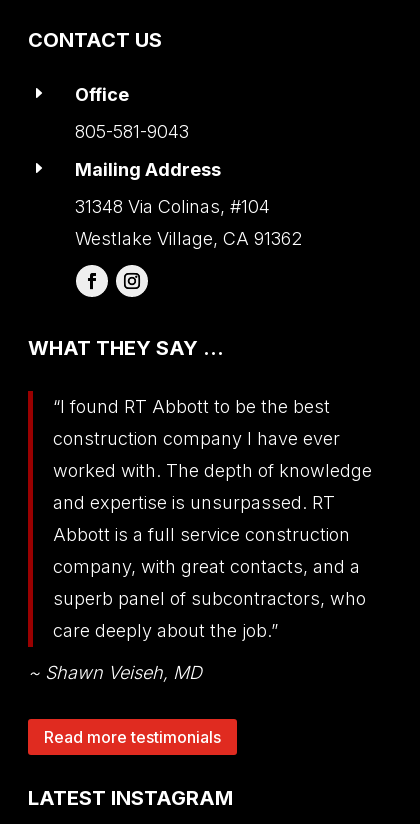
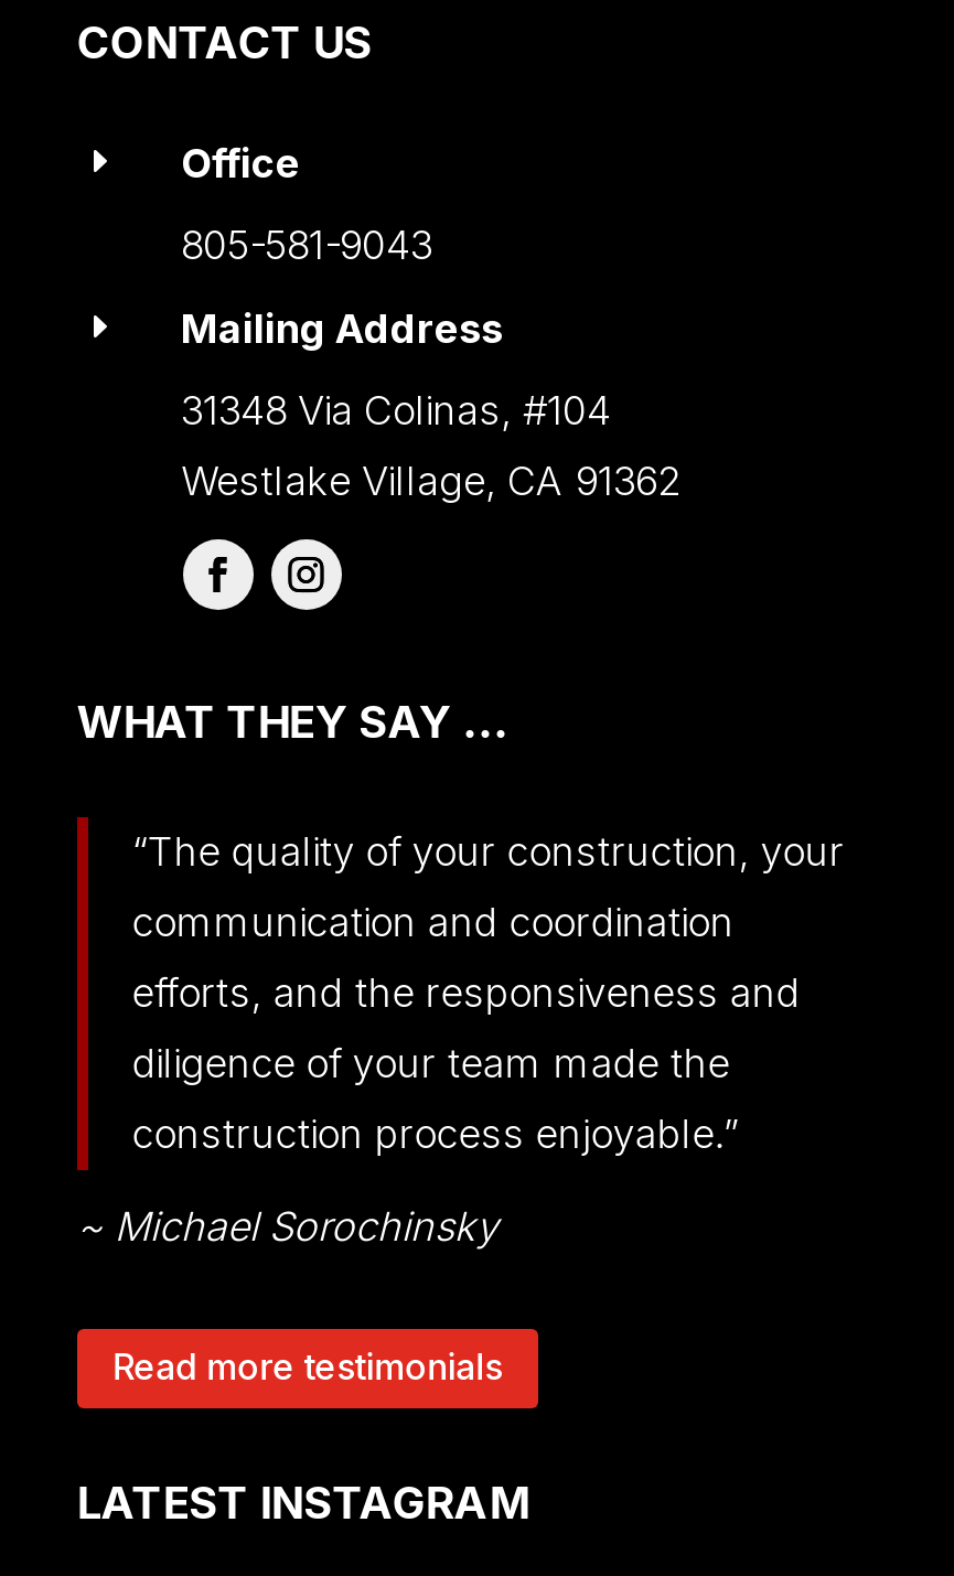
[28,396,372,683] “I found RT Abbott to be the best | construction company I have ever | worked with. The depth of knowledge | and expertise is unsurpassed. RT | Abbott is a full service construction | company, with great contacts, and a | superb panel of subcontractors, who | care deeply about the job.” | ~ Shawn Veiseh, MD -> [77,827,844,1248] “The quality of your construction, your | communication and coordination | efforts, and the responsiveness and | diligence of your team made the | construction process enjoyable.” | ~ Michael Sorochinsky

